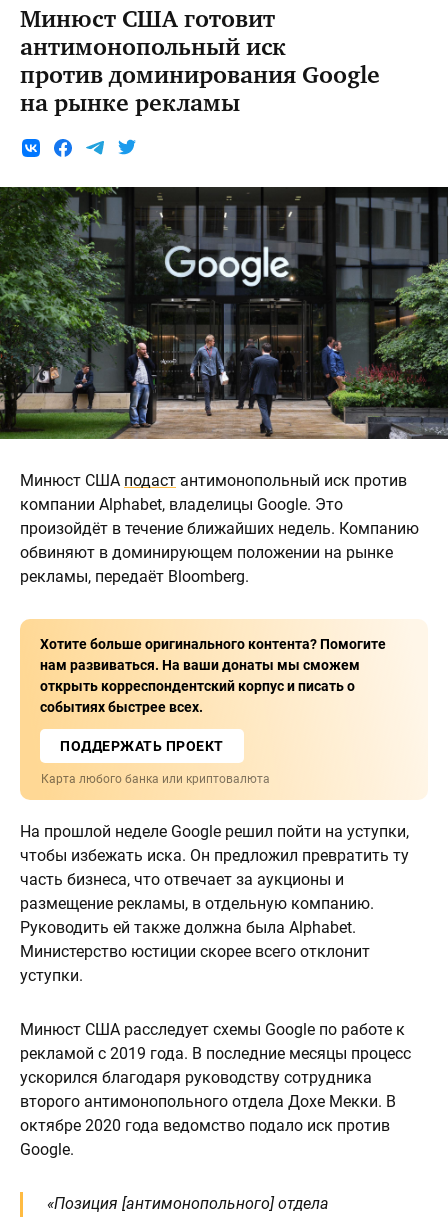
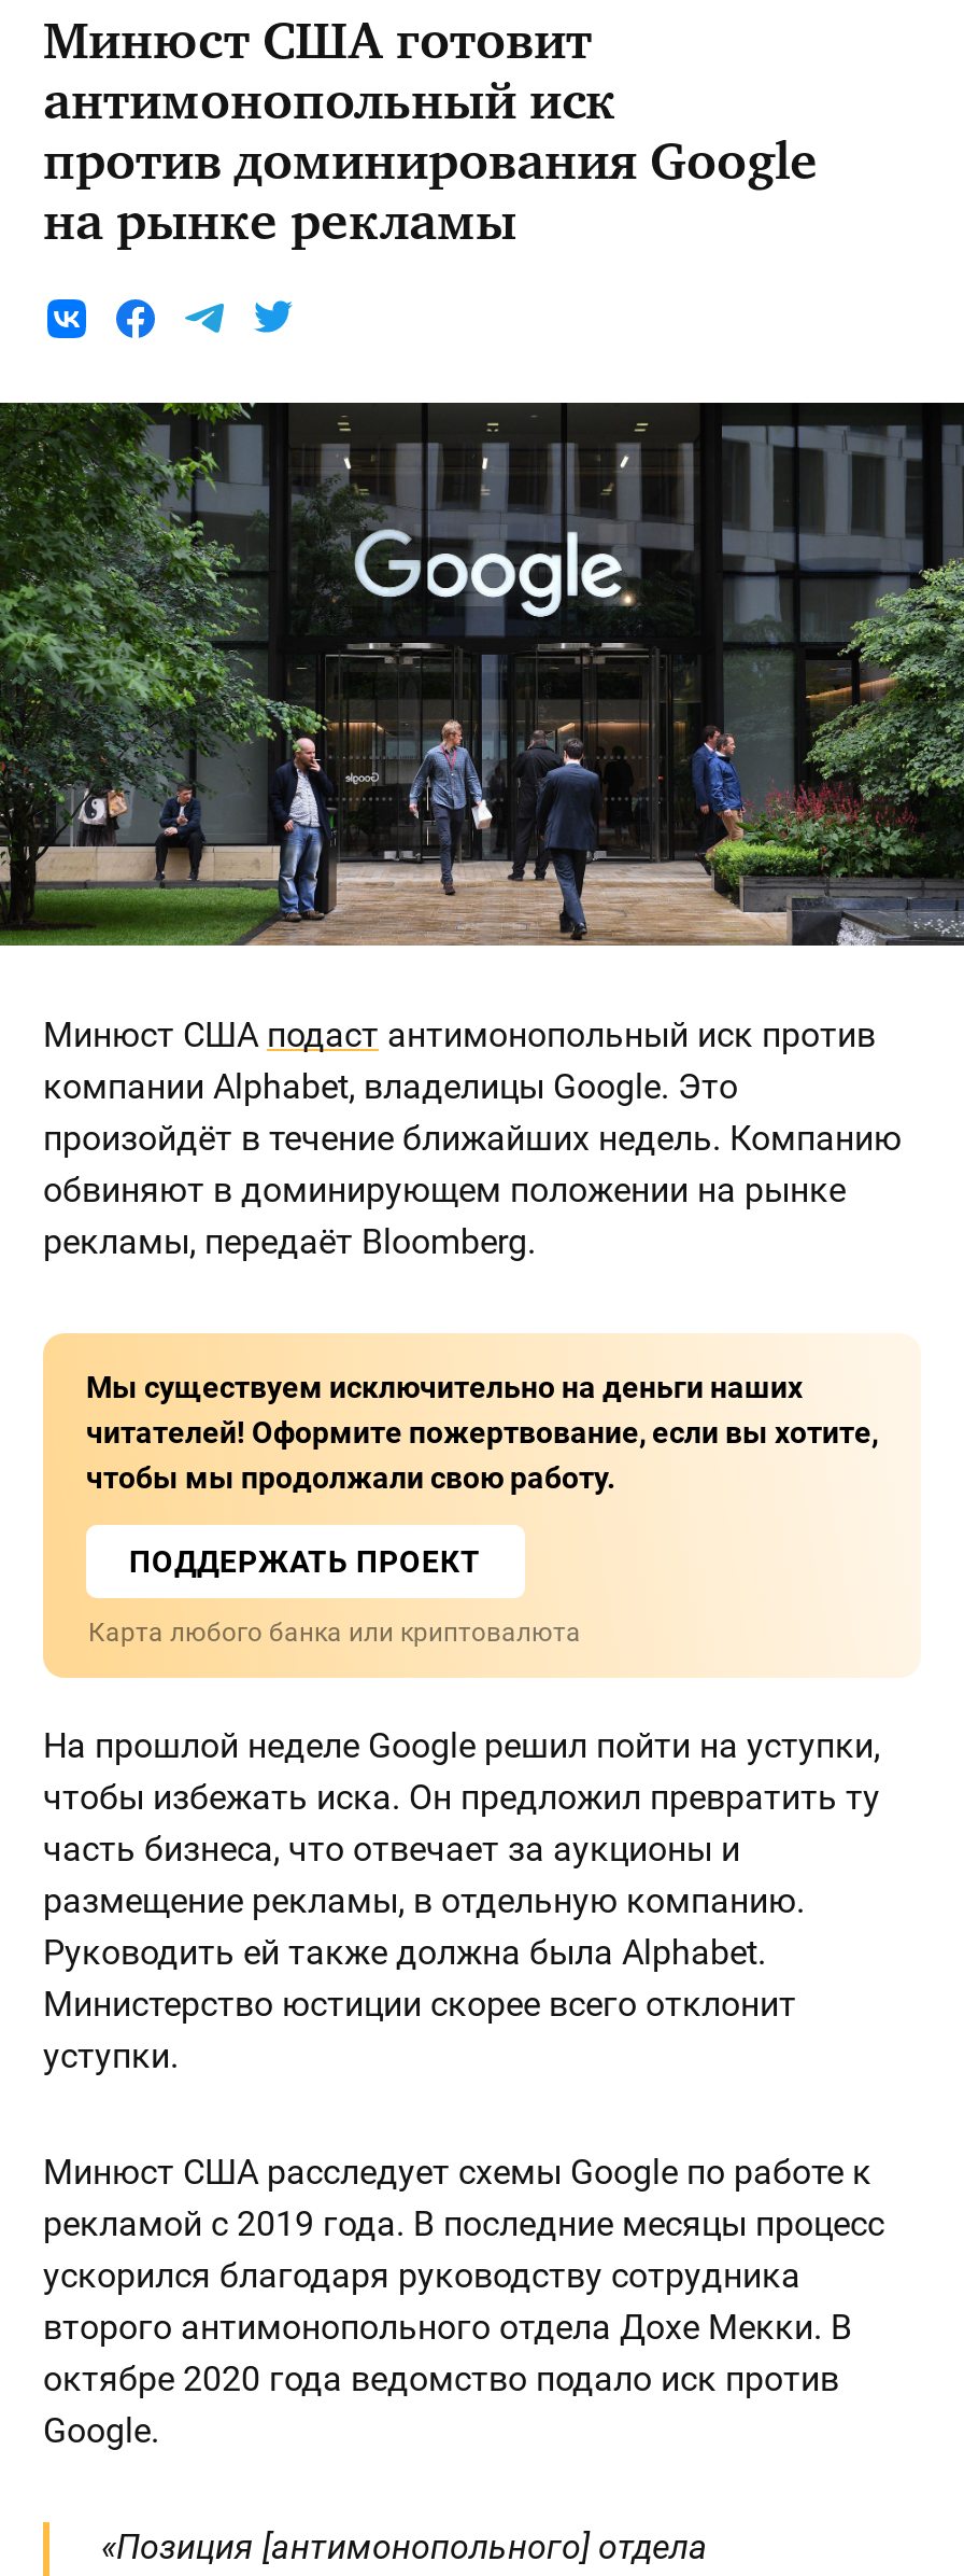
[40,636,386,715] Хотите больше оригинального контента? Помогите | нам развиваться. На ваши донаты мы сможем | открыть корреспондентский корпус и писать о | событиях быстрее всех. -> [86,1370,878,1495] Мы существуем исключительно на деньги наших | читателей! Оформите пожертвование, если вы хотите, | чтобы мы продолжали свою работу.

